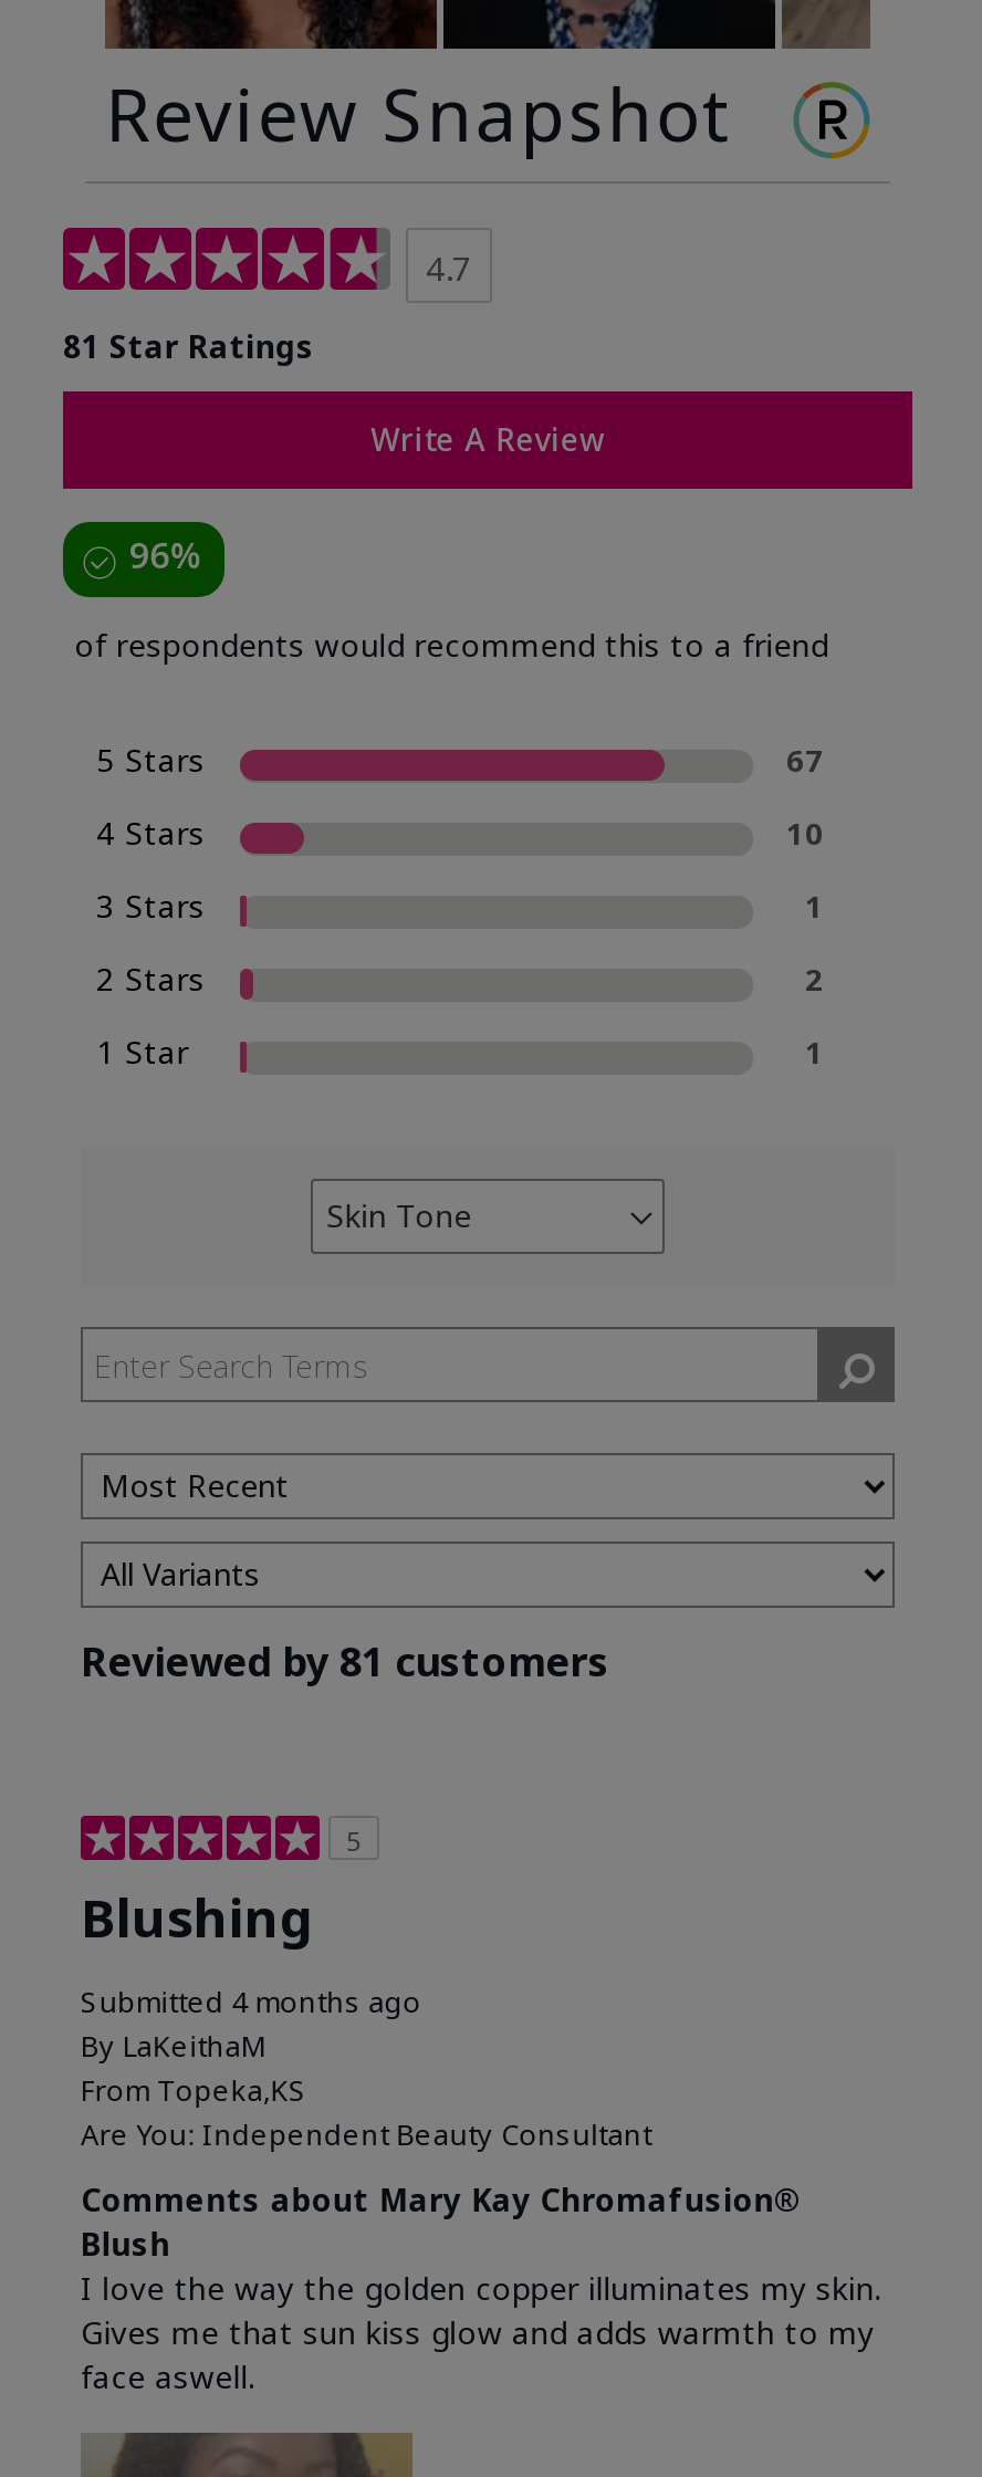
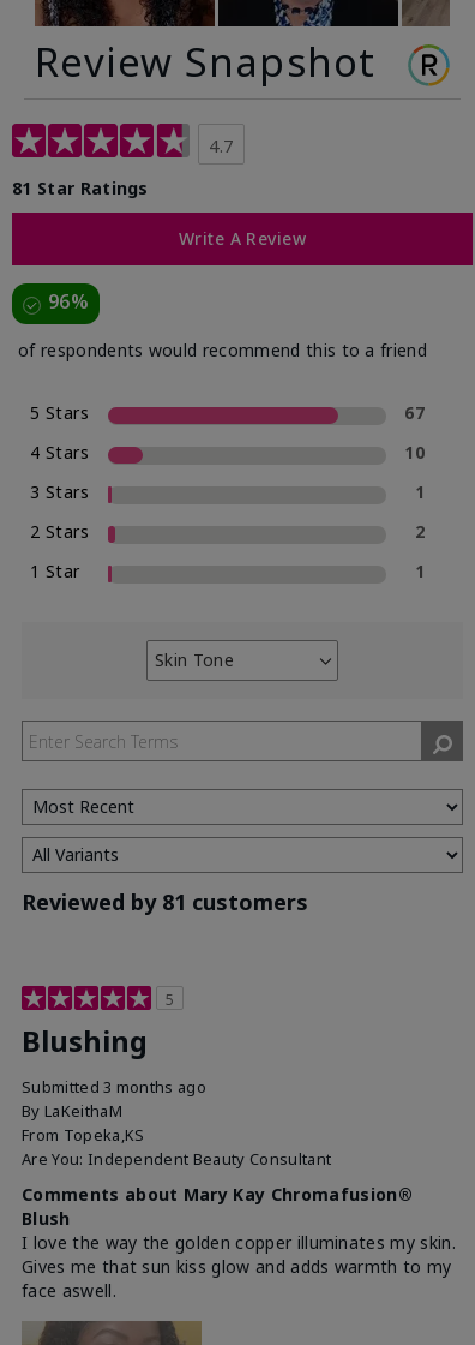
[81,1982,421,2022] Submitted 4 months ago -> [22,1076,206,1098] Submitted 3 months ago

